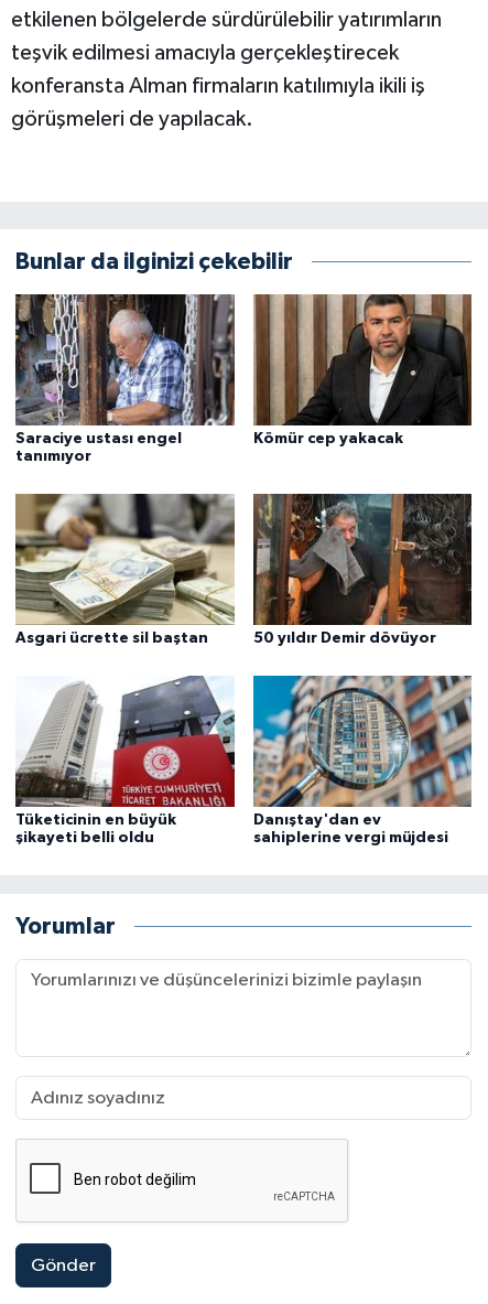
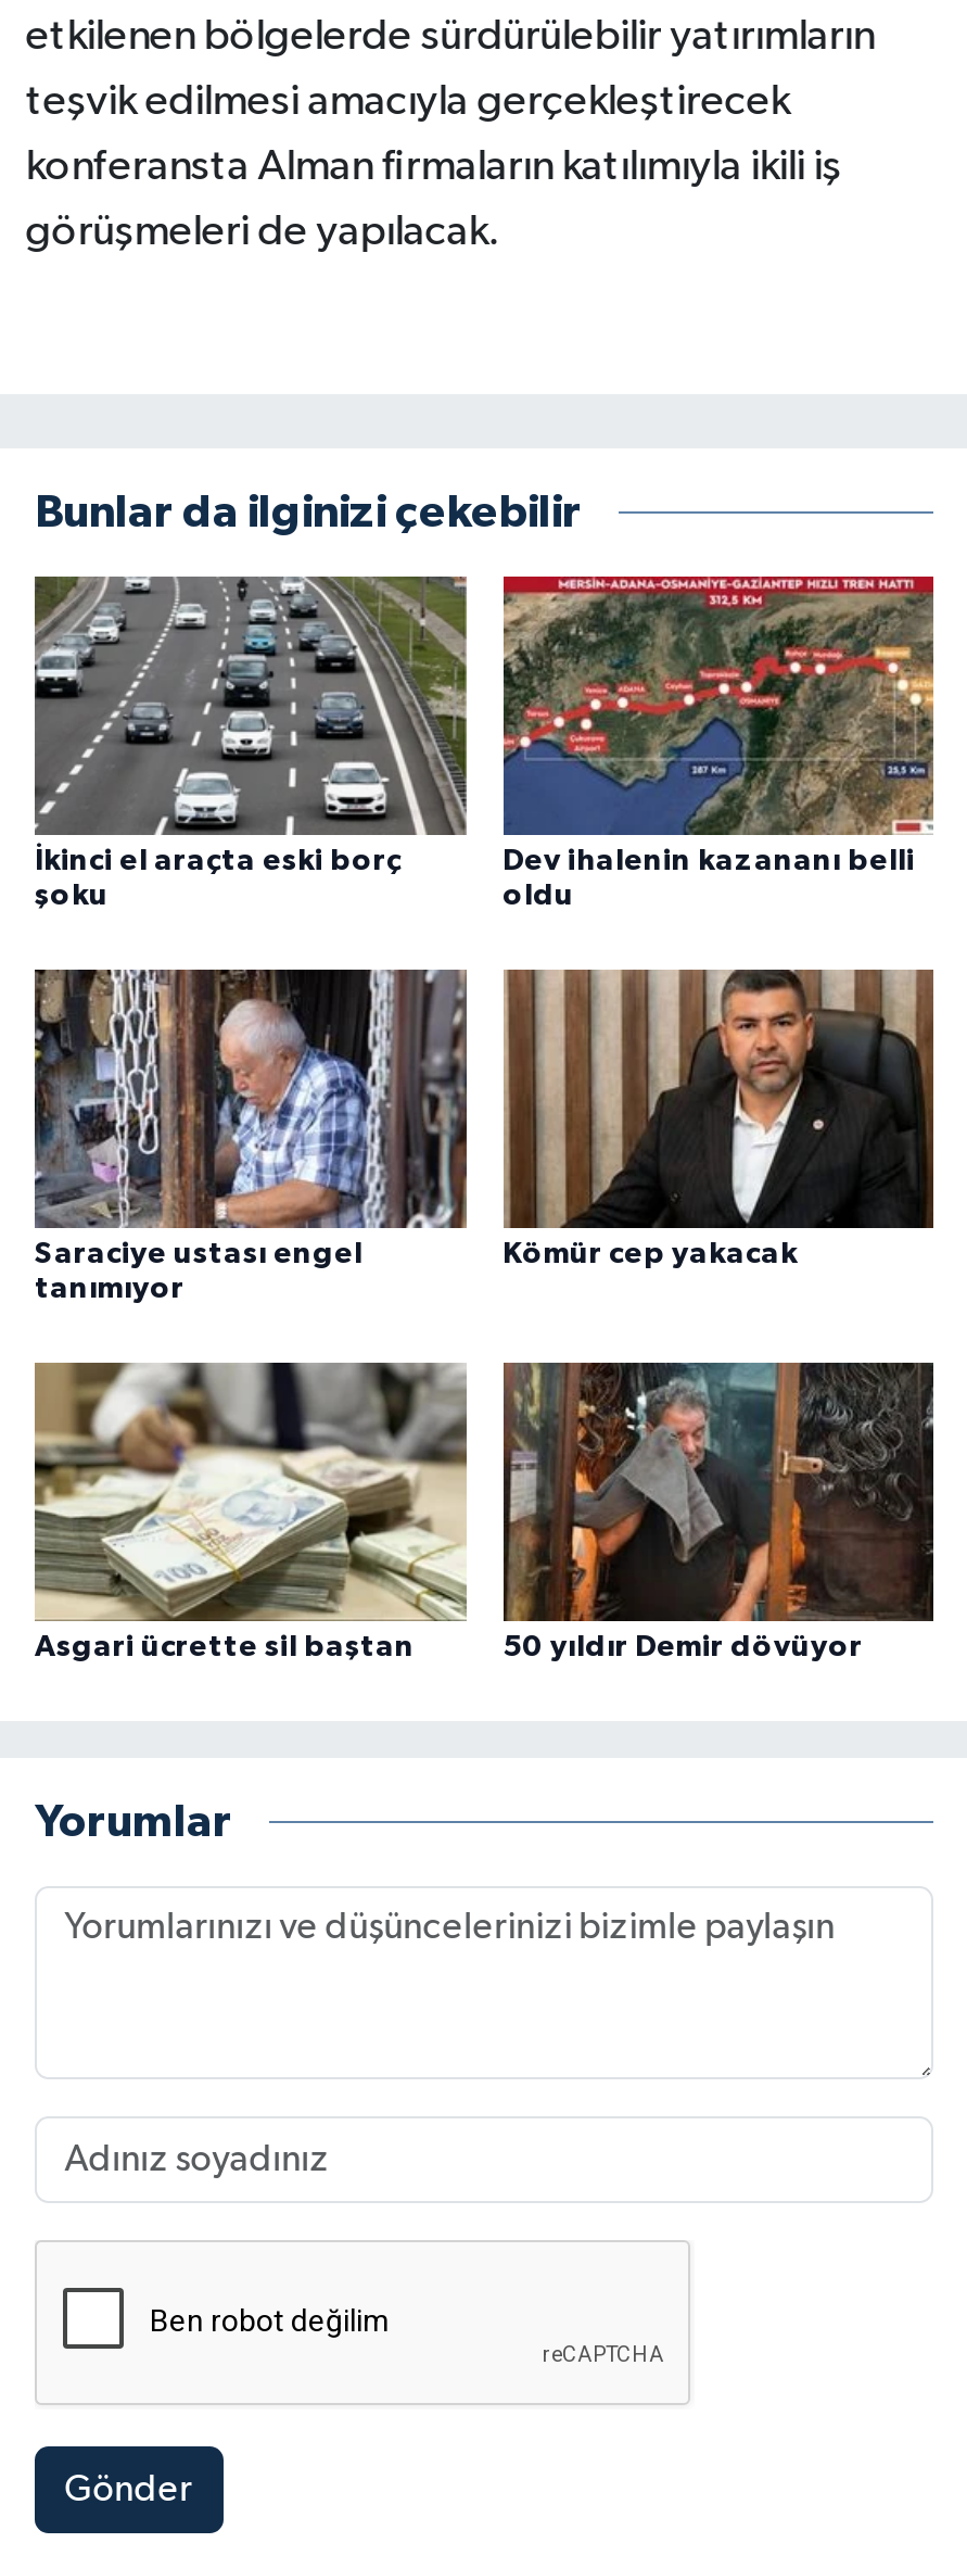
none -> [35,574,467,912] [image] | İkinci el araçta eski borç | şoku
none -> [501,574,936,912] [image] | Dev ihalenin kazananı belli | oldu
moved [13,292,436,646] -> [30,965,863,1663]: [image] | Saraciye ustası engel | tanımıyor | Kömür cep yakacak | Asgari ücrette sil baştan | 50 yıldır Demir dövüyor
[15,675,236,846] [image] | Tüketicinin en büyük | şikayeti belli oldu -> none
[252,675,473,846] [image] | Danıştay'dan ev | sahiplerine vergi müjdesi -> none

